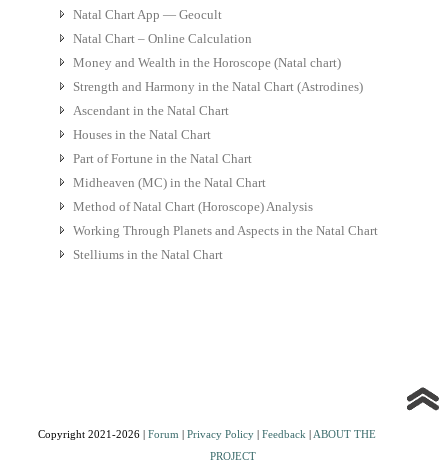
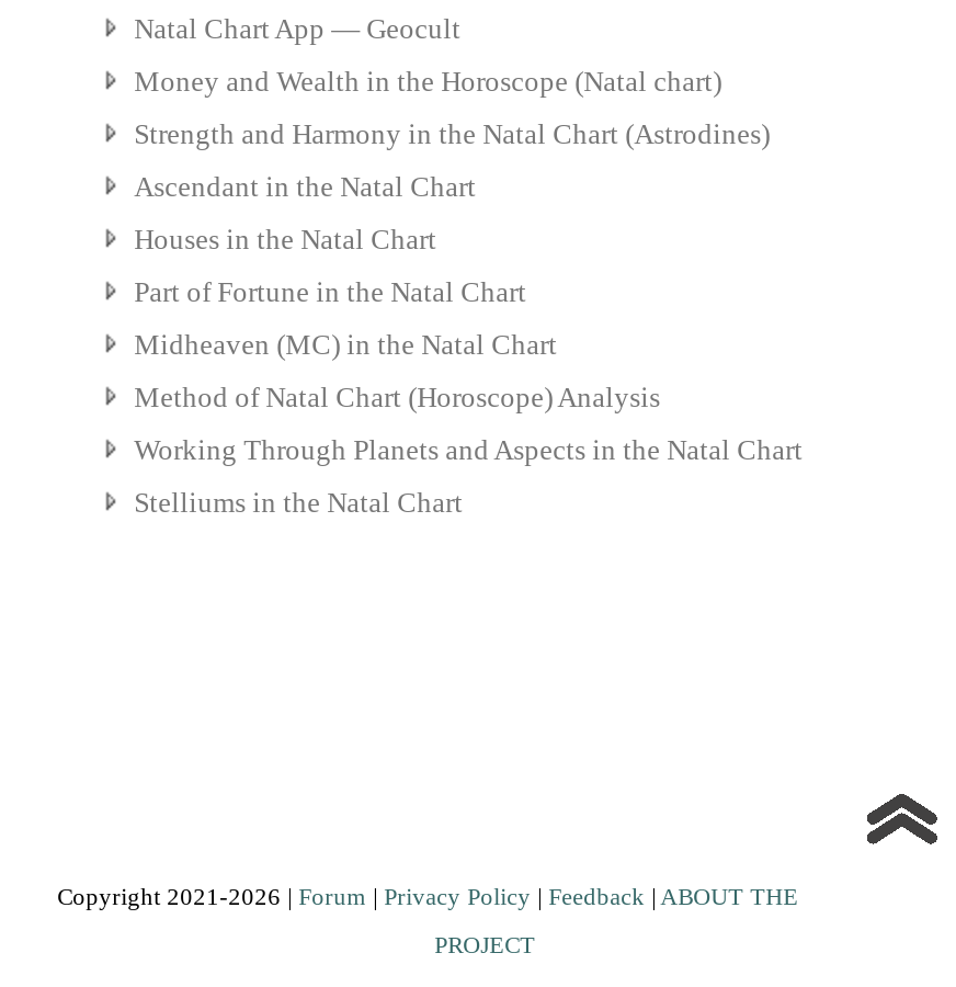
[73,31,252,46] Natal Chart – Online Calculation -> none

